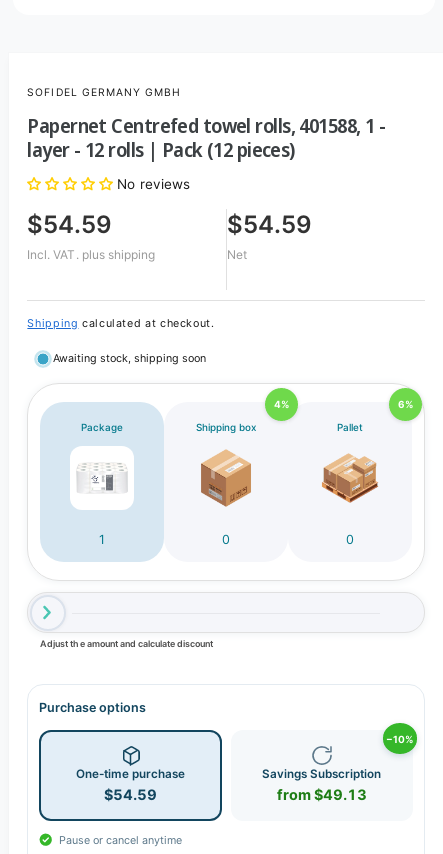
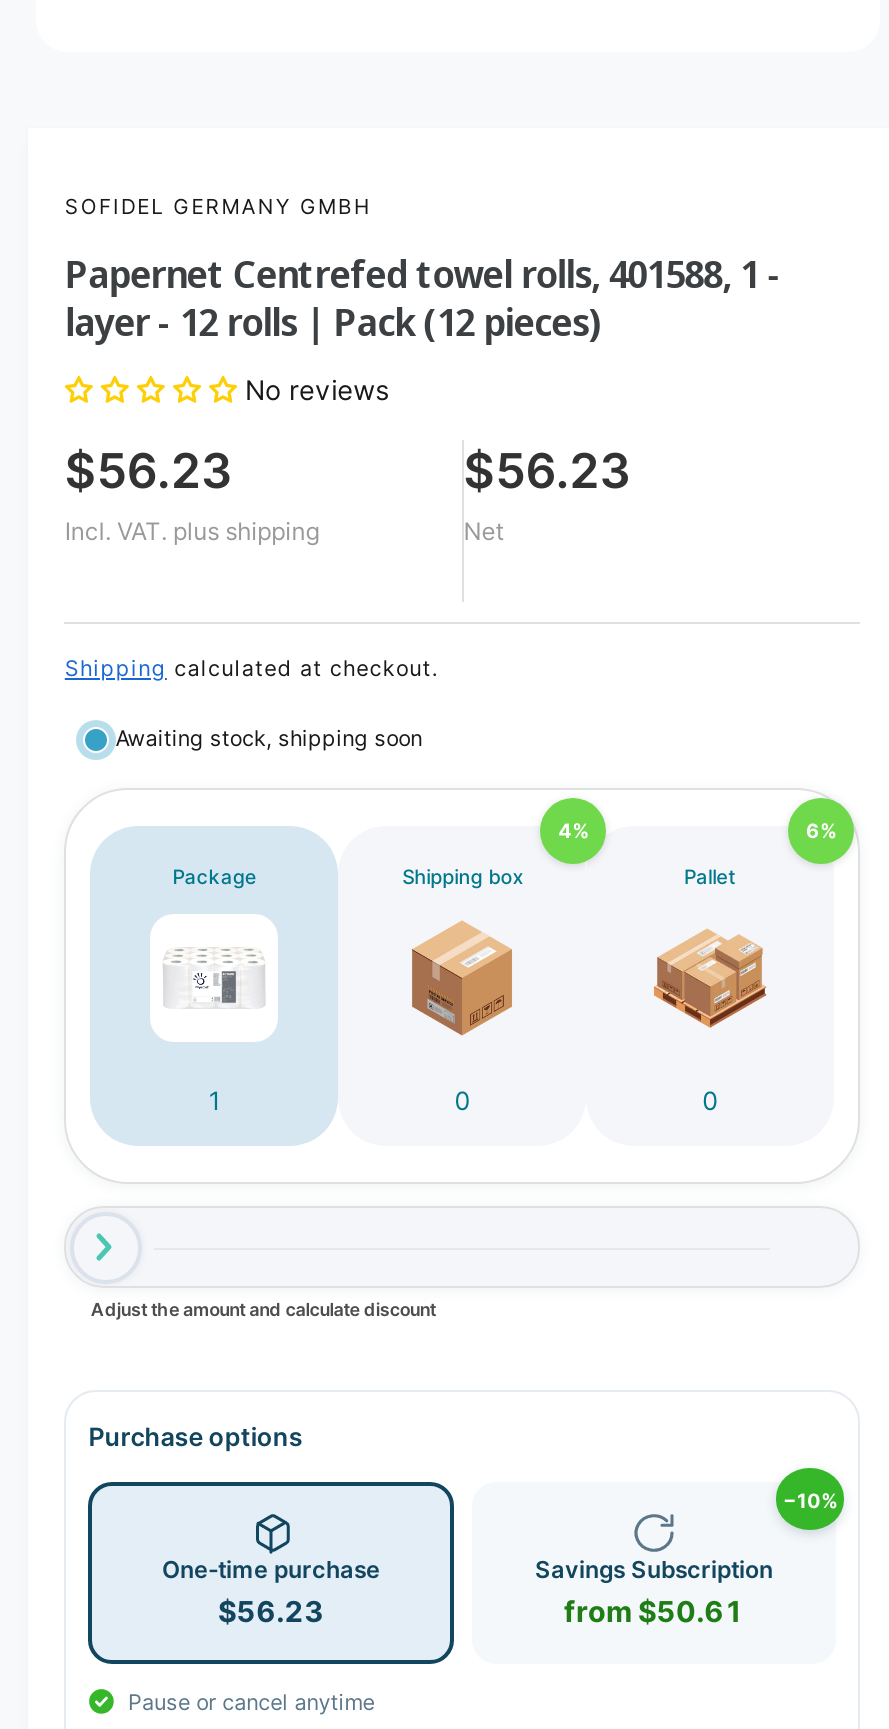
[27,210,112,239] $54.59 -> [65,443,233,501] $56.23
[227,210,312,239] $54.59 -> [463,443,632,501] $56.23
[104,786,157,803] $54.59 -> [218,1595,324,1629] $56.23
[277,786,367,803] from $49.13 -> [564,1595,744,1629] from $50.61

